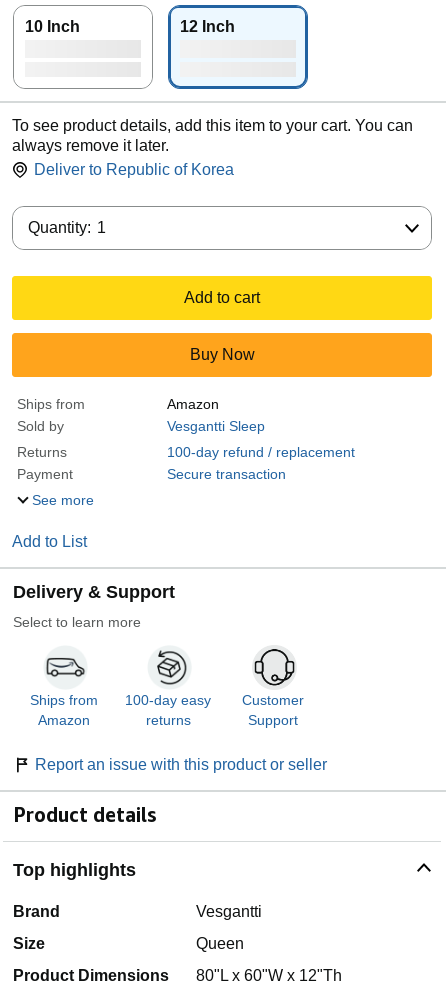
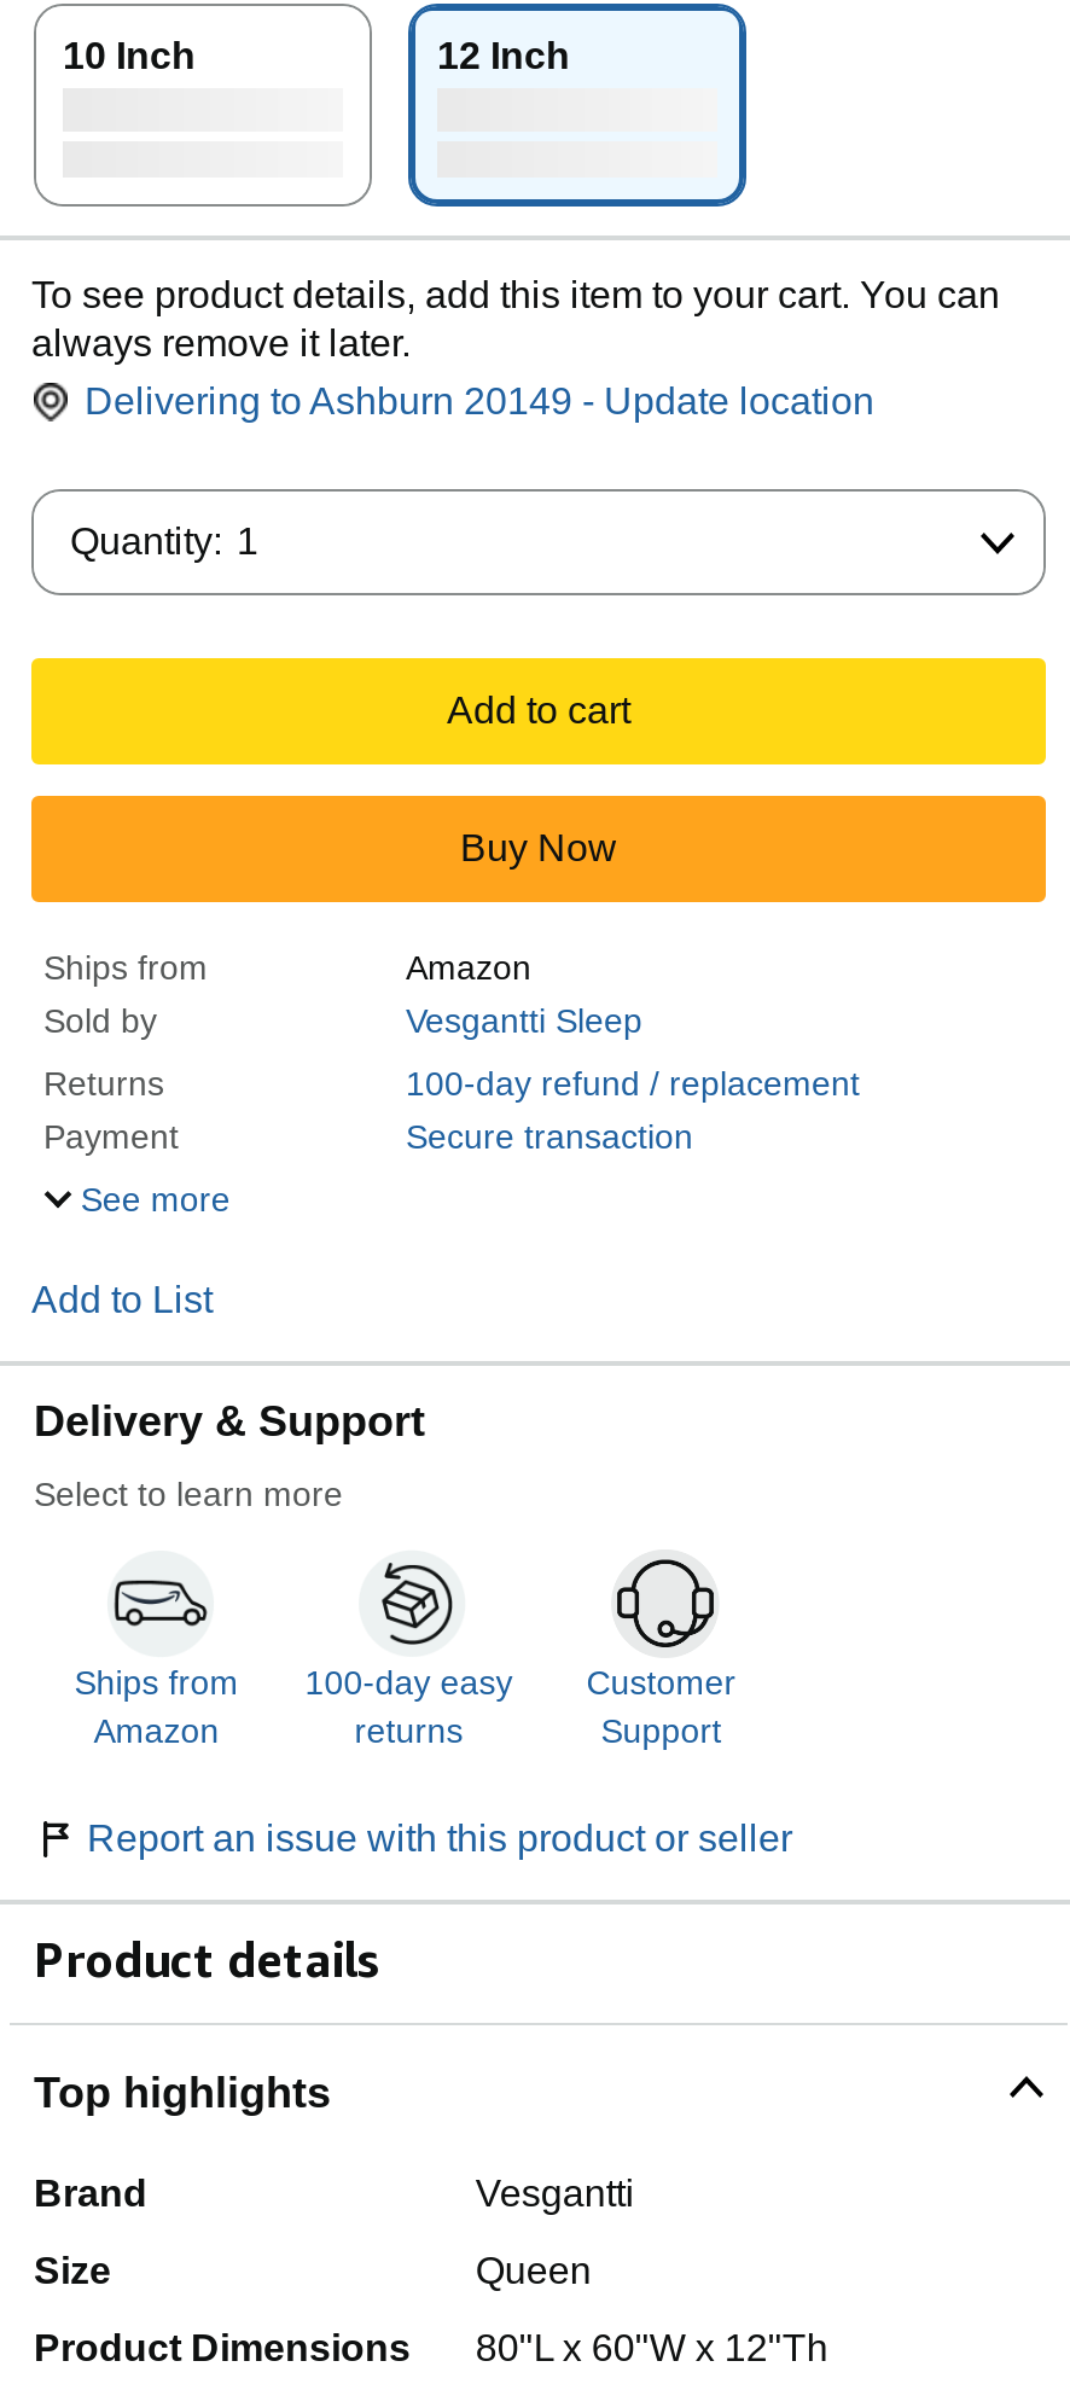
[34,161,234,178] Deliver to Republic of Korea -> [85,381,874,422] Delivering to Ashburn 20149 - Update location

